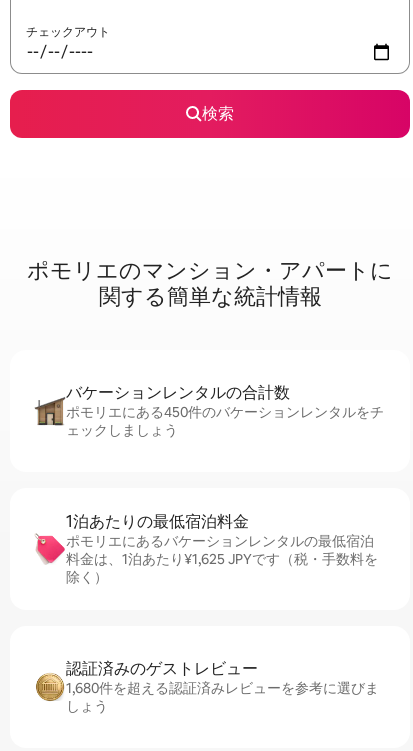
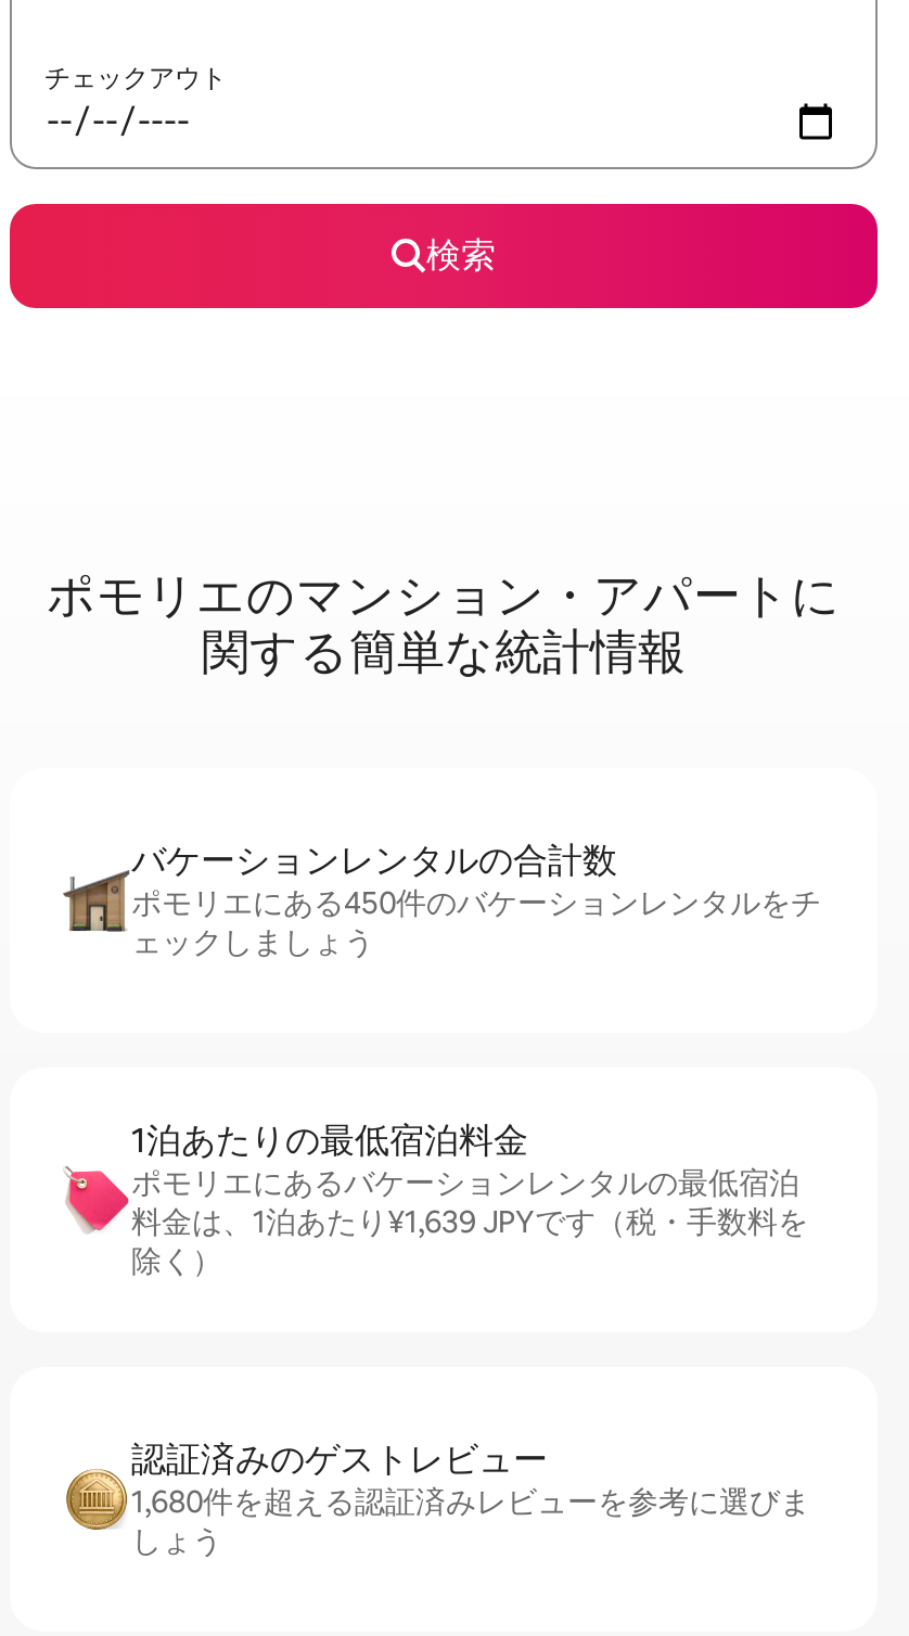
[66,550,378,568] 料金は、1泊あたり¥1,625 JPYです（税・手数料を -> [131,1202,808,1241] 料金は、1泊あたり¥1,639 JPYです（税・手数料を

